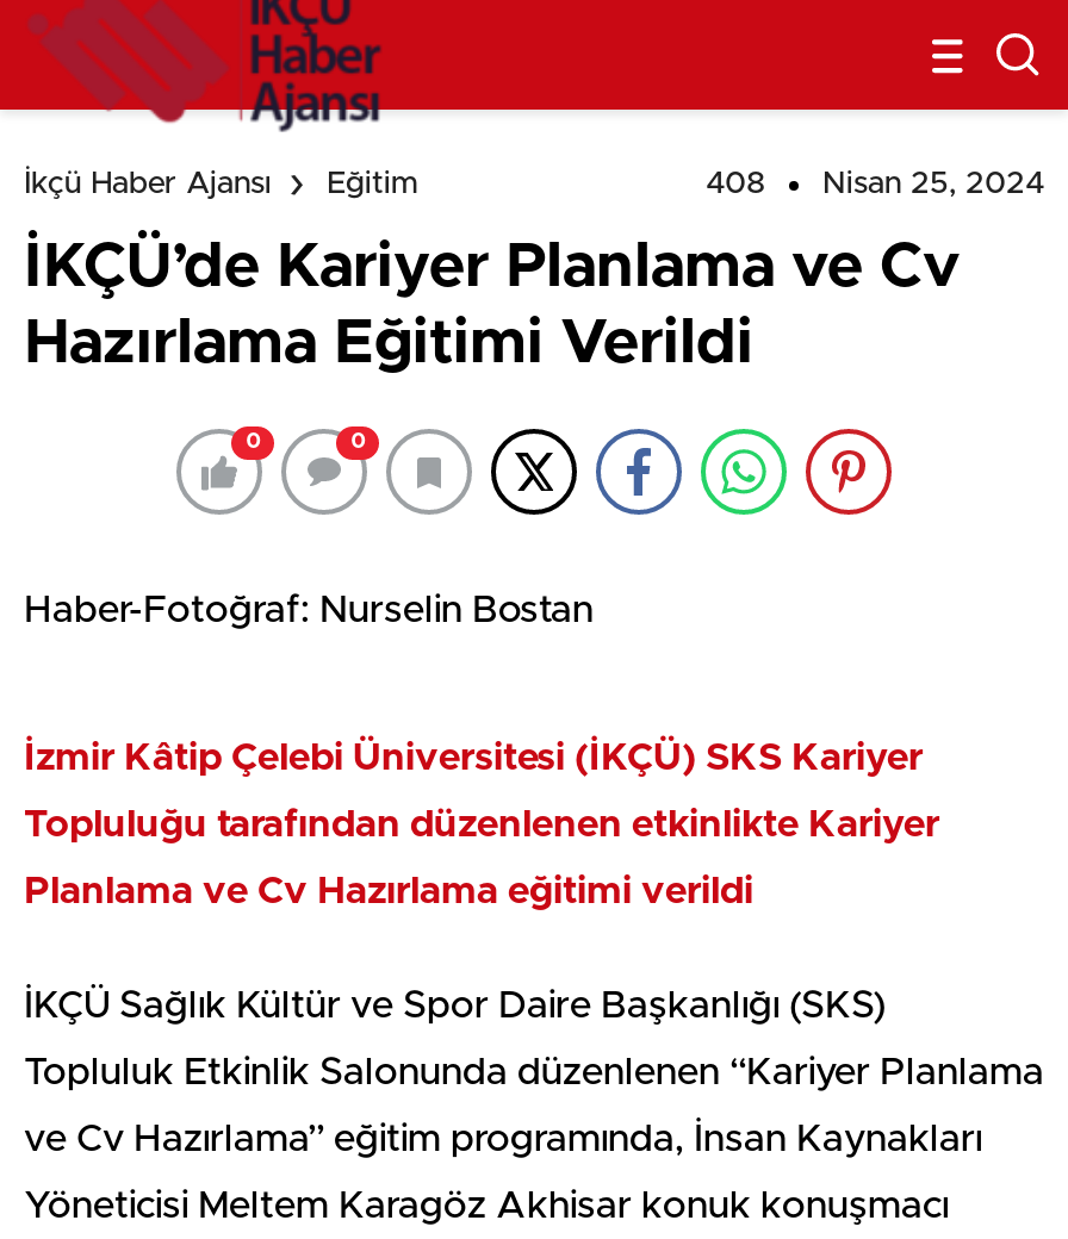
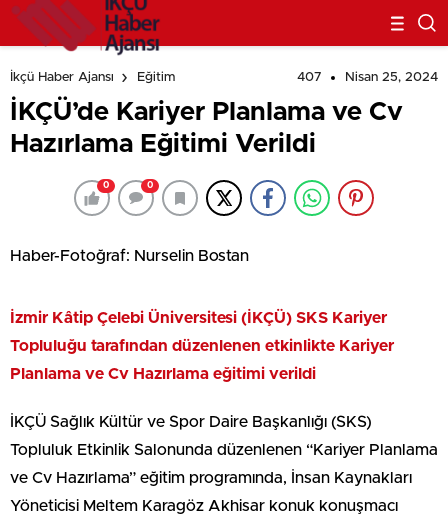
[706,169,1044,200] 408 Nisan 25, 2024 -> [297,71,438,84] 407 Nisan 25, 2024

